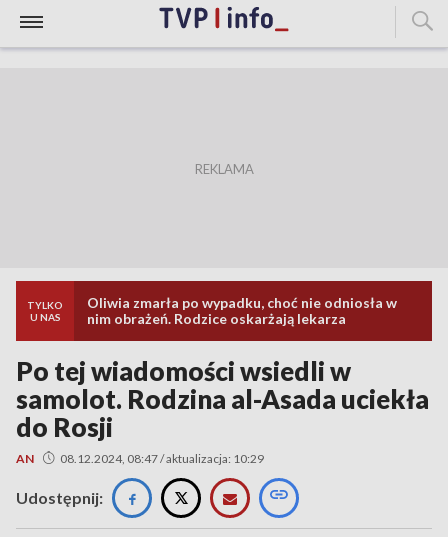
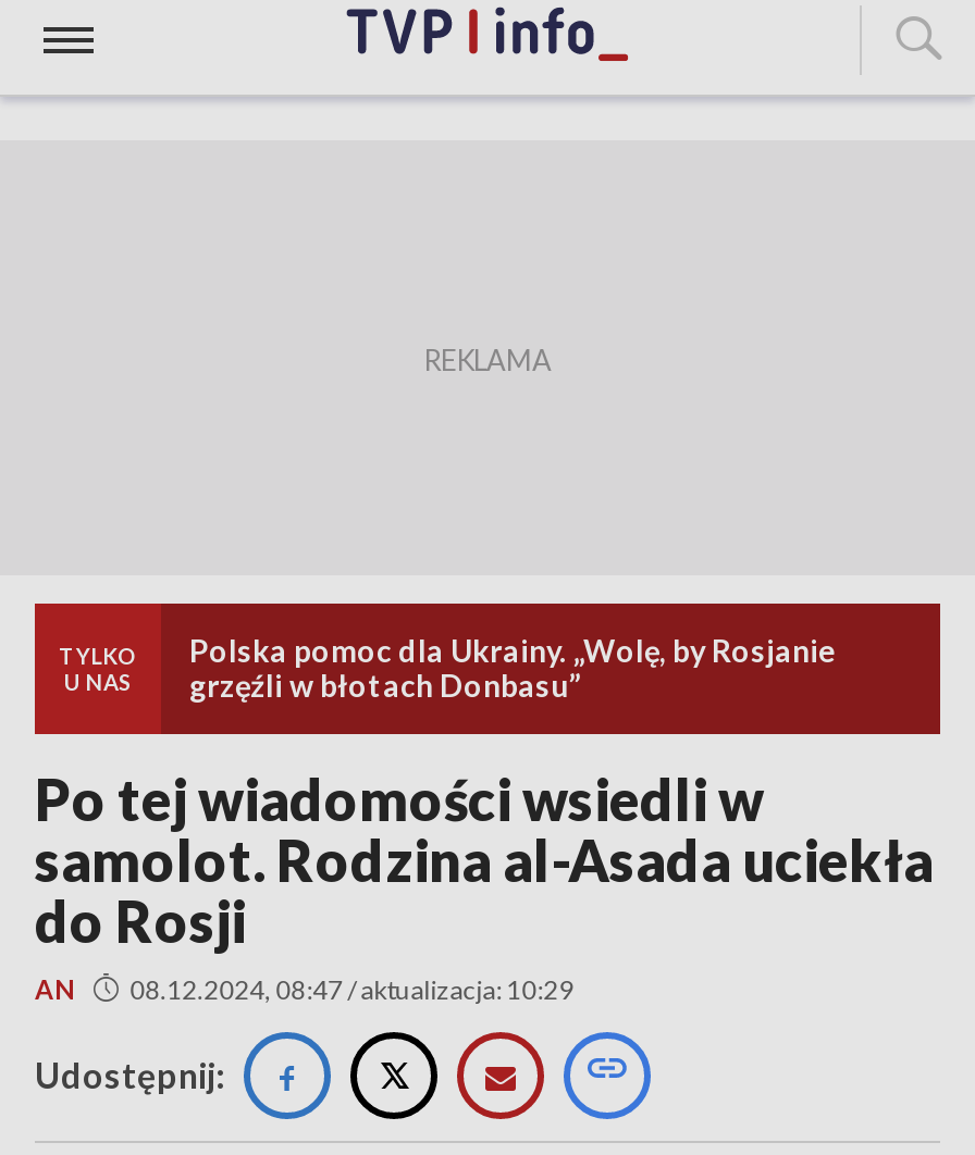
[87,294,397,327] Oliwia zmarła po wypadku, choć nie odniosła w | nim obrażeń. Rodzice oskarżają lekarza -> [189,632,836,704] Polska pomoc dla Ukrainy. „Wolę, by Rosjanie | grzęźli w błotach Donbasu”

